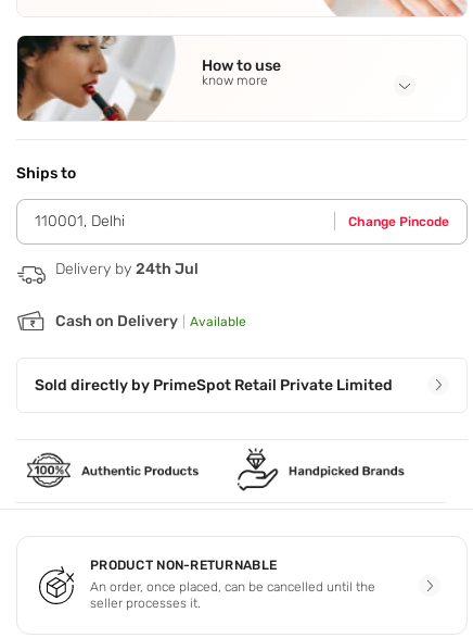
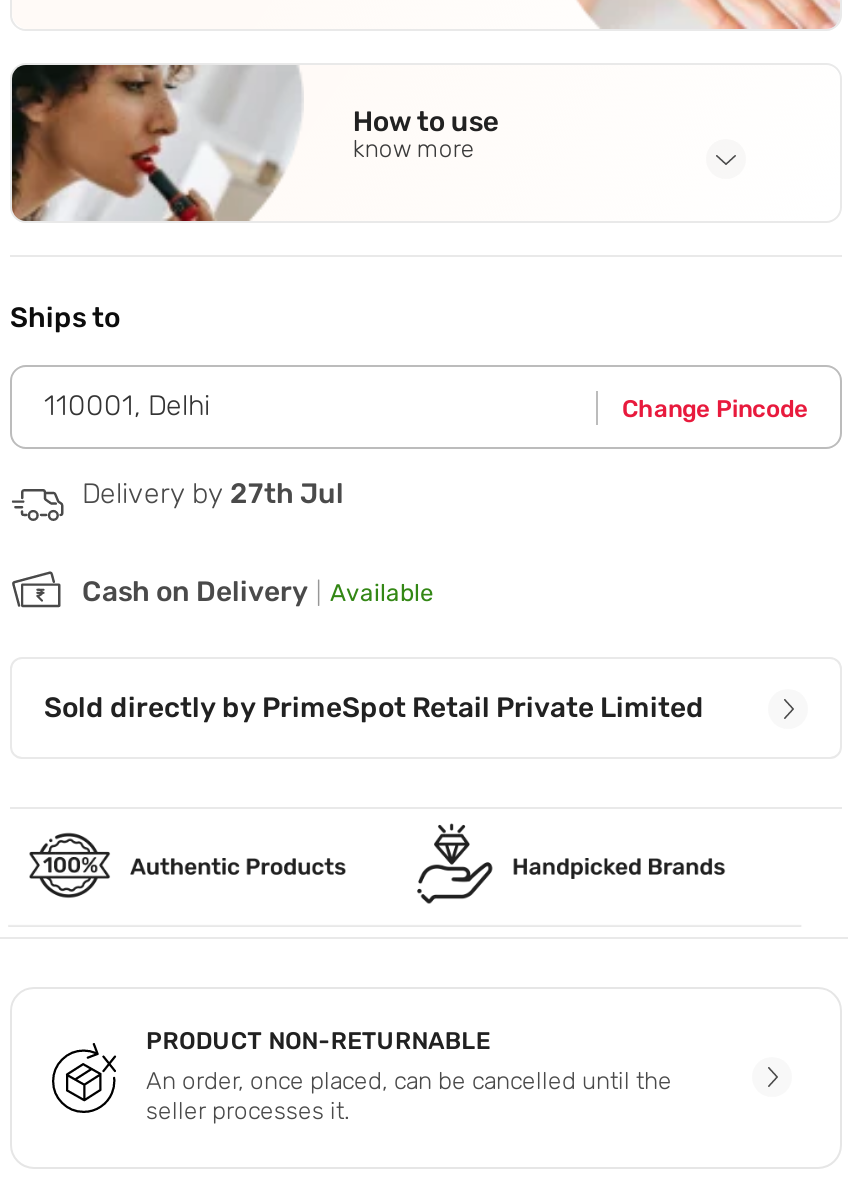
[55,259,199,278] Delivery by 24th Jul -> [82,477,344,511] Delivery by 27th Jul

